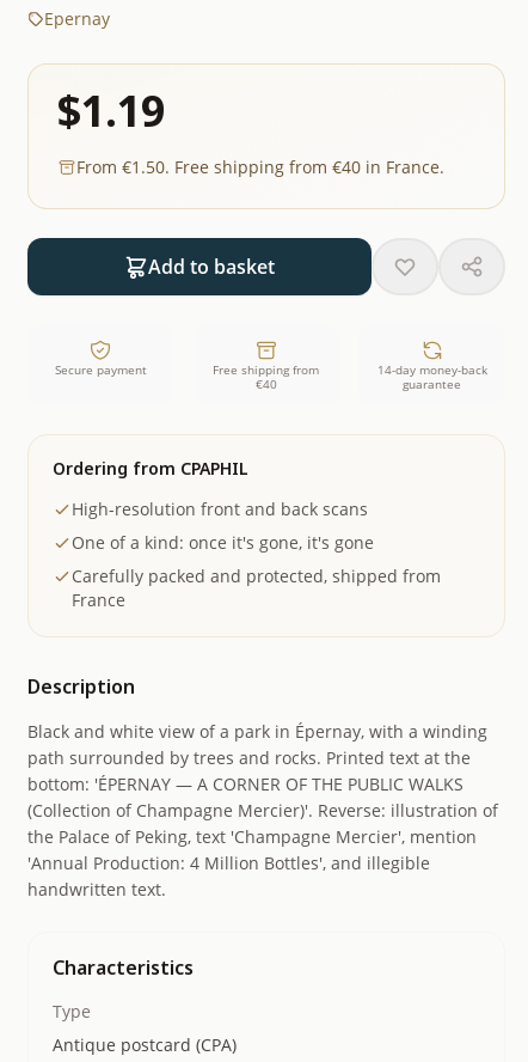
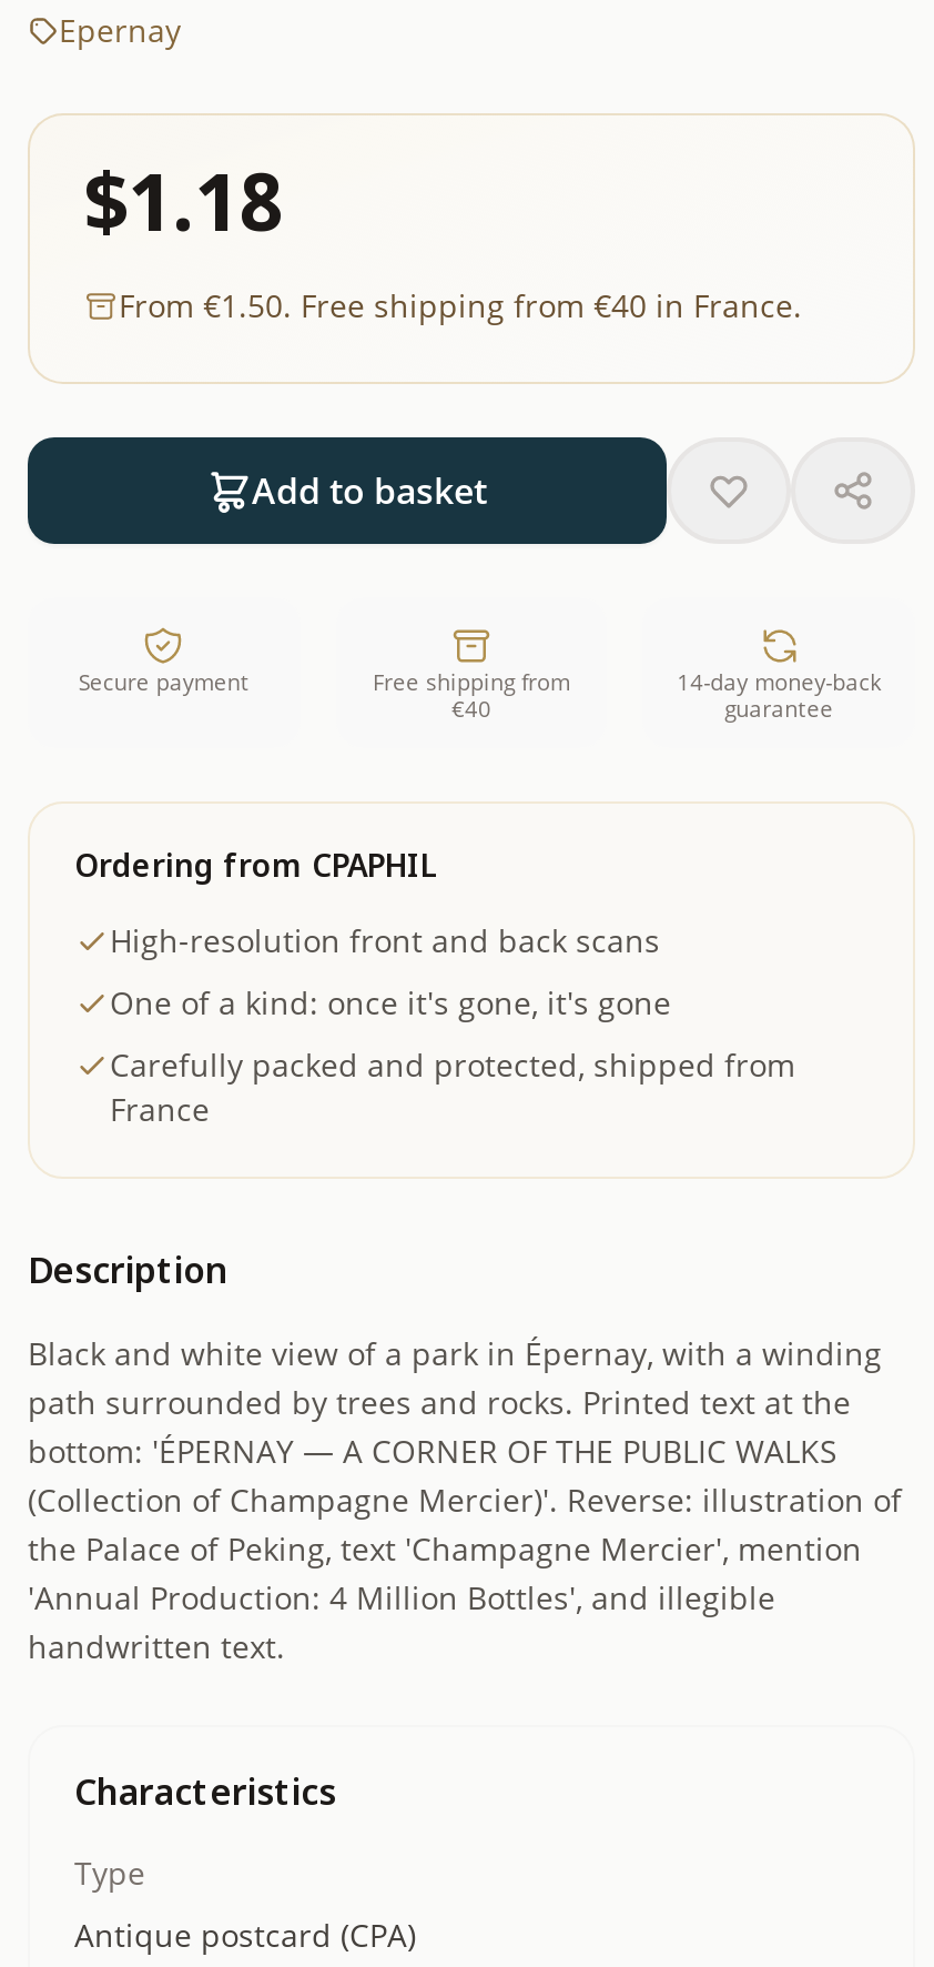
[57,89,165,145] $1.19 -> [83,161,283,265] $1.18

